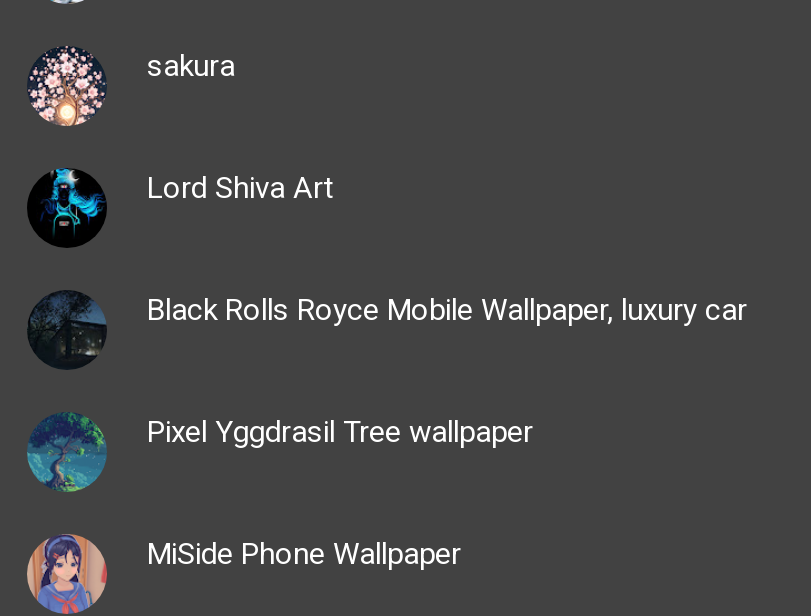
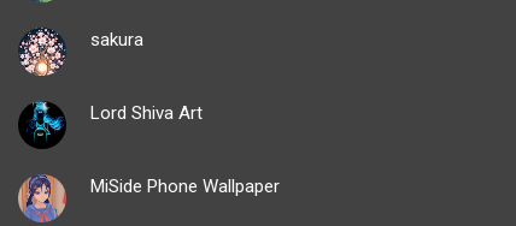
[27,290,747,451] [image] | Black Rolls Royce Mobile Wallpaper, luxury car | Pixel Yggdrasil Tree wallpaper -> none
[25,414,107,494] [image] -> none

